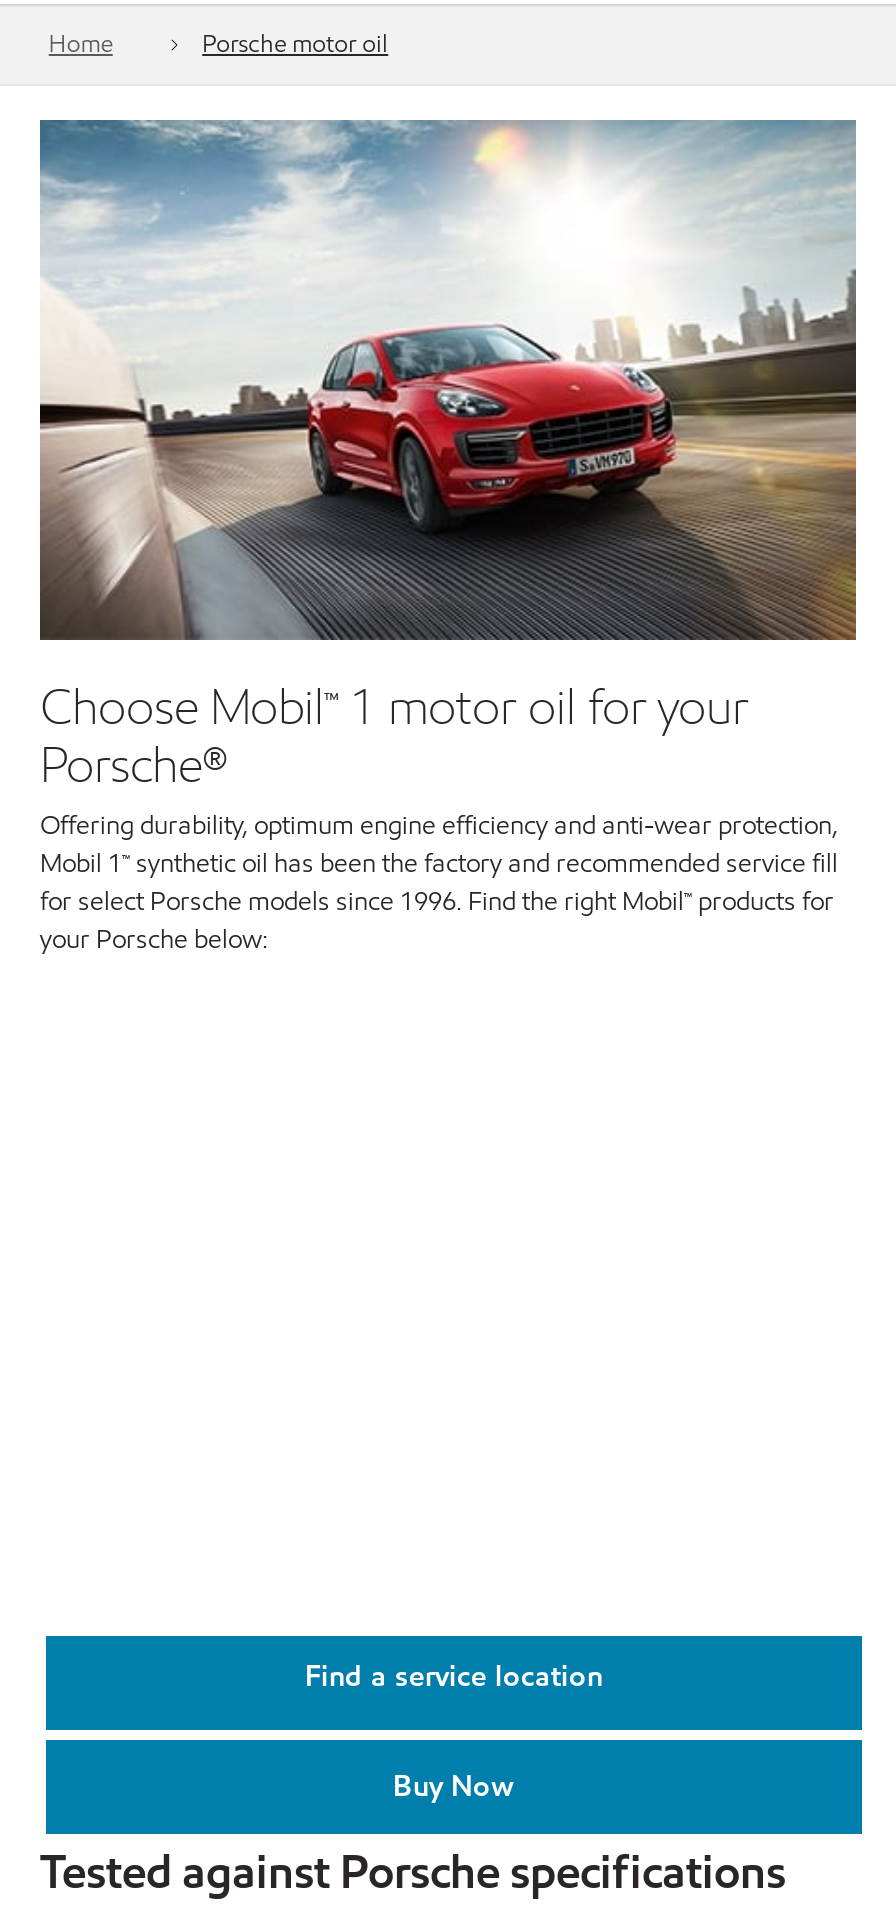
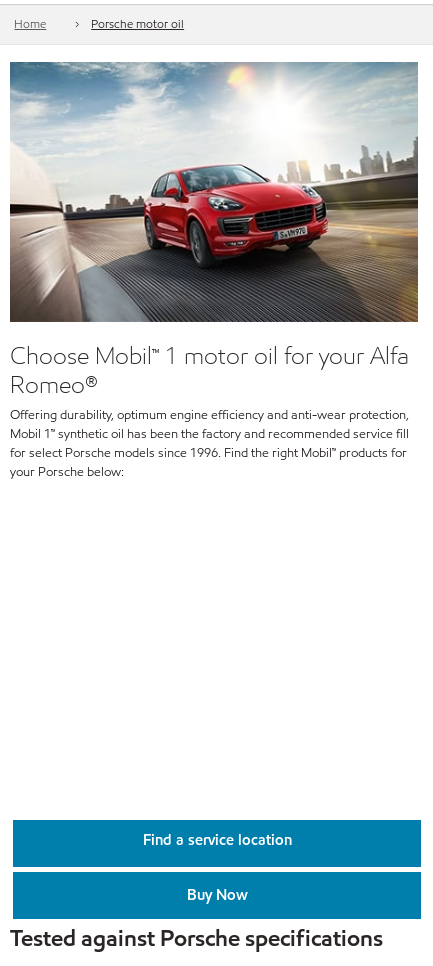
[40,676,748,796] Choose Mobil™ 1 motor oil for your | Porsche® -> [10,340,409,400] Choose Mobil™ 1 motor oil for your Alfa | Romeo®

